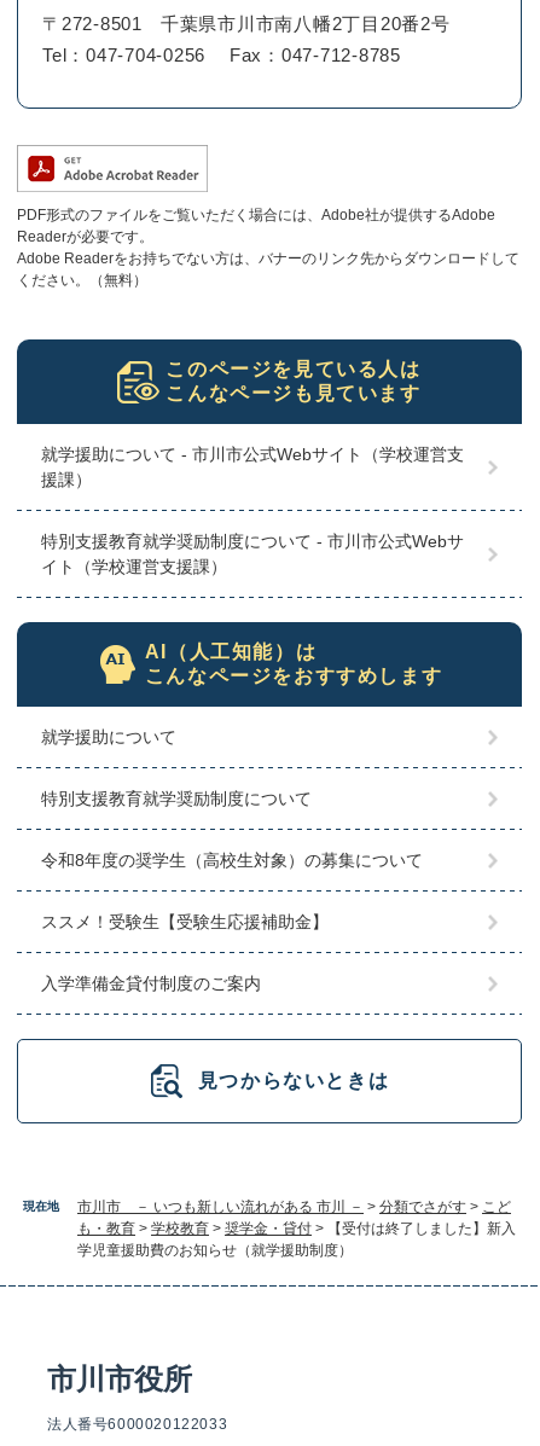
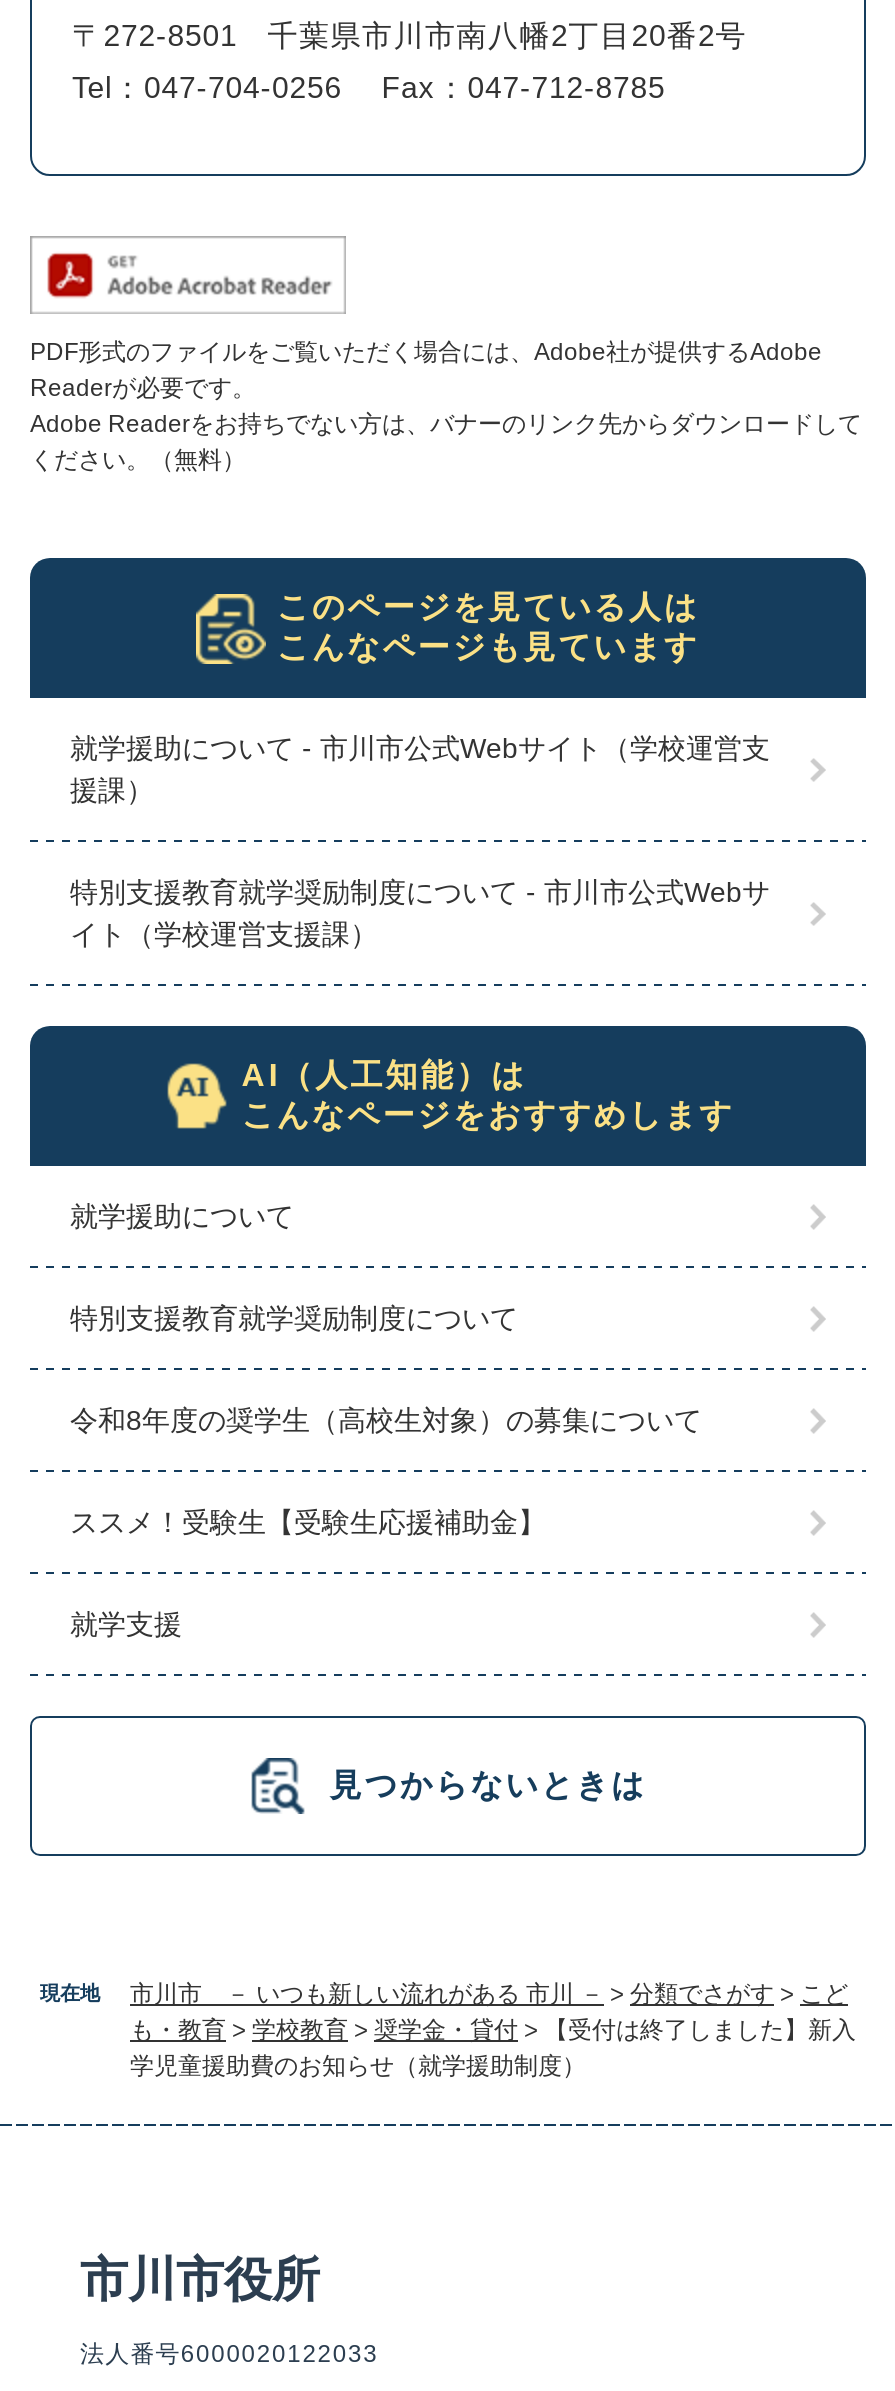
[41,974,261,993] 入学準備金貸付制度のご案内 -> [70,1608,182,1640] 就学支援

